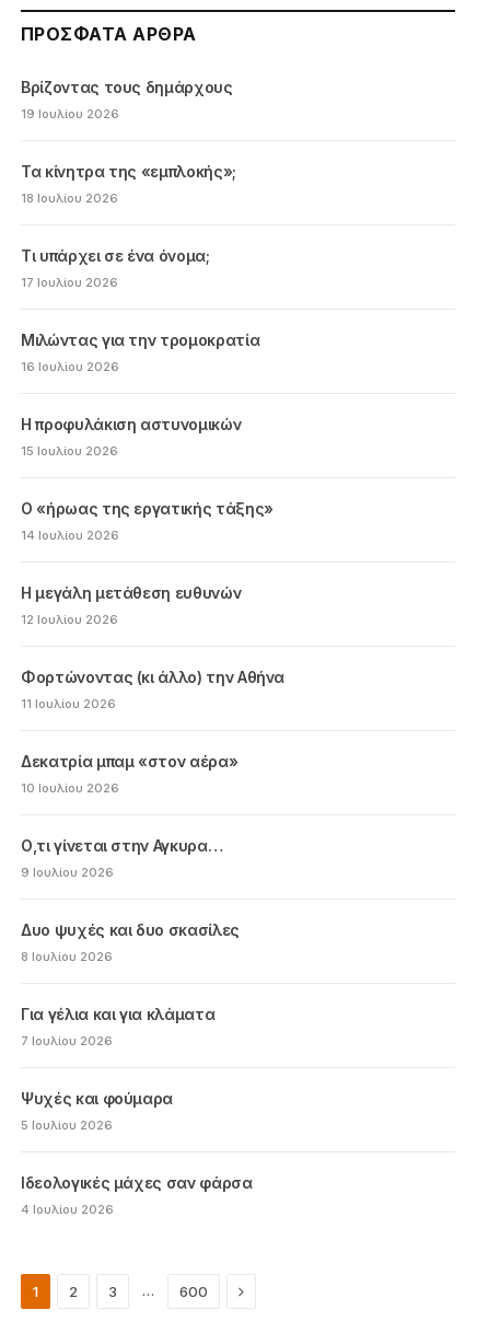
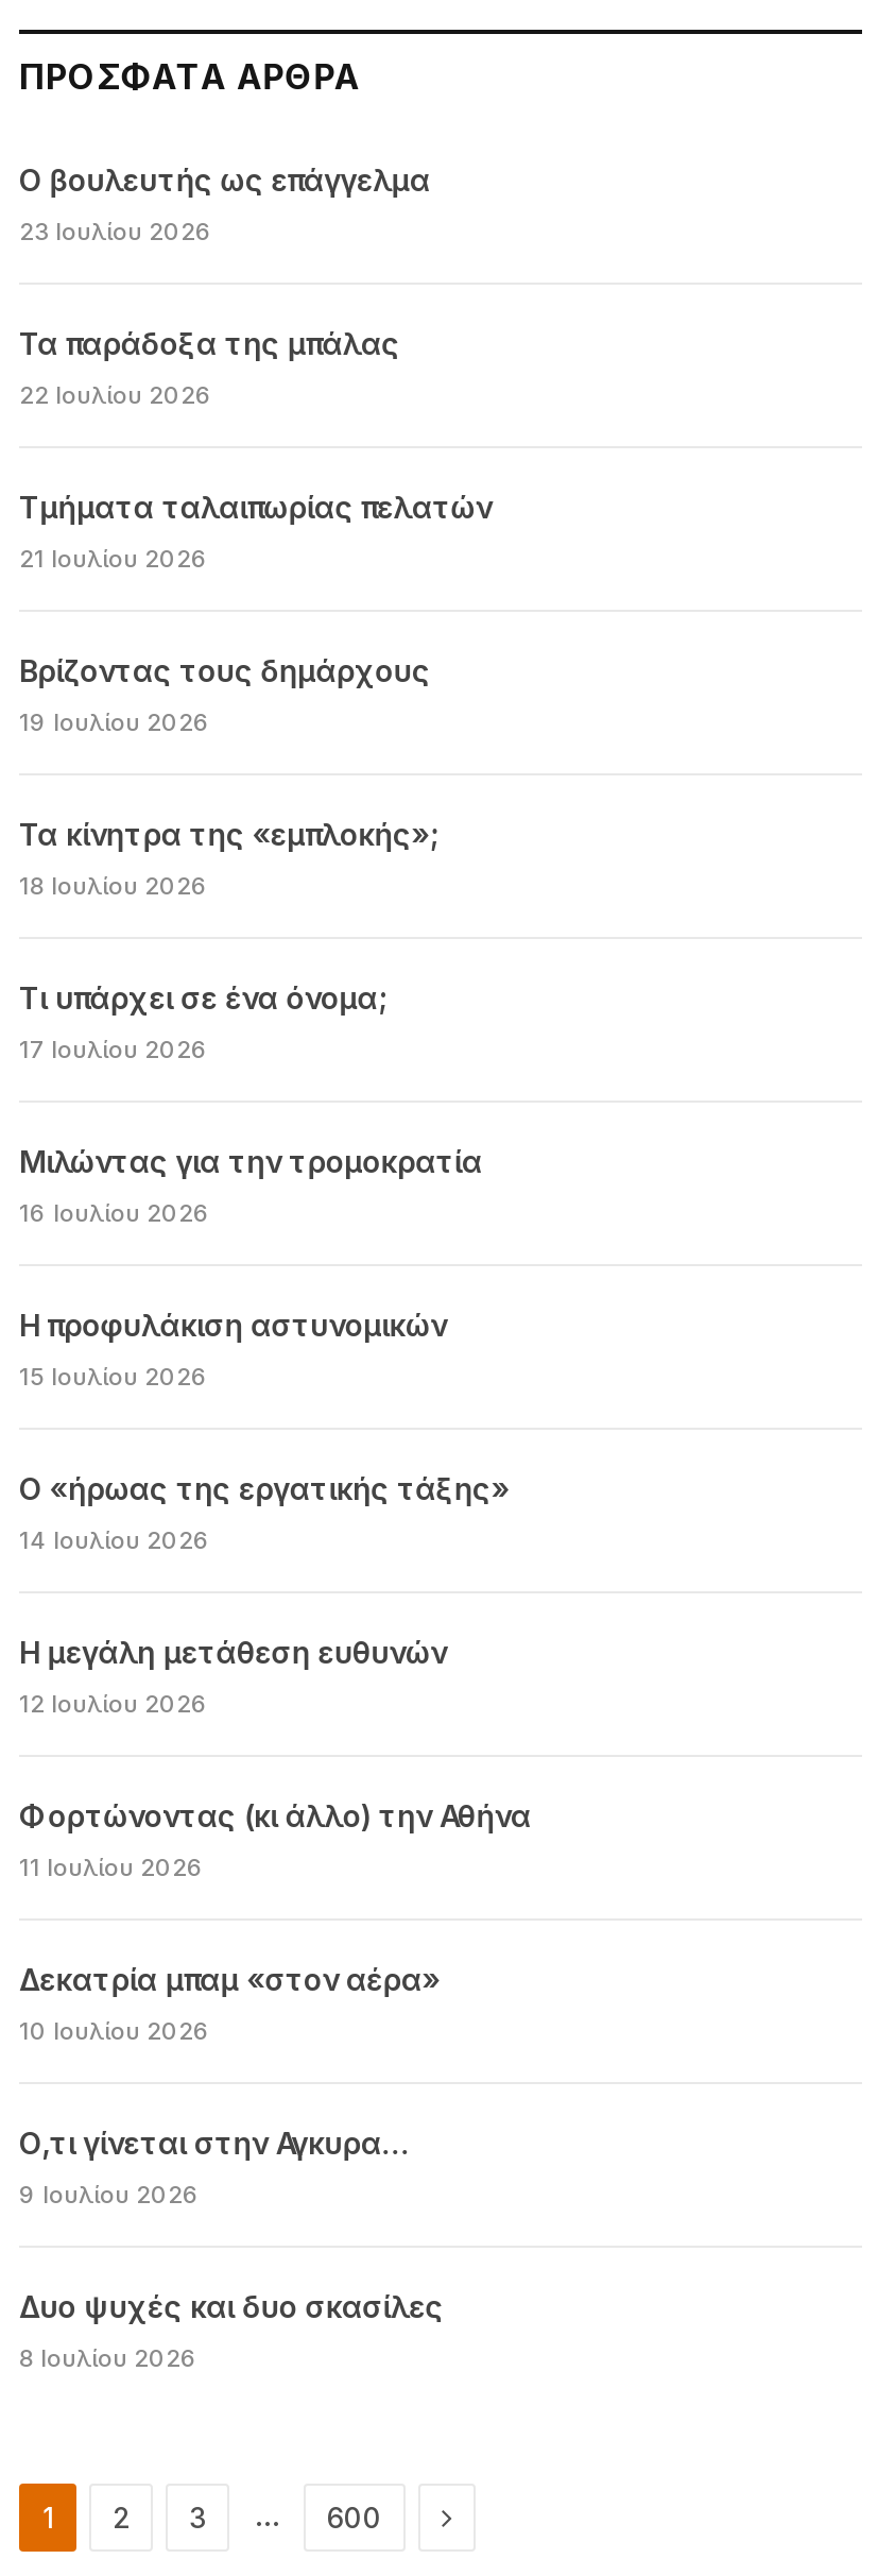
none -> [19,161,492,573] Ο βουλευτής ως επάγγελμα | 23 Ιουλίου 2026 | Τα παράδοξα της μπάλας | 22 Ιουλίου 2026 | Τμήματα ταλαιπωρίας πελατών | 21 Ιουλίου 2026
moved [21,77,285,964] -> [19,652,531,2372]: Βρίζοντας τους δημάρχους | 19 Ιουλίου 2026 | Τα κίνητρα της «εμπλοκής»; | ... | Δυο ψυχές και δυο σκασίλες | 8 Ιουλίου 2026
[21,1004,252,1217] Για γέλια και για κλάματα | 7 Ιουλίου 2026 | Ψυχές και φούμαρα | 5 Ιουλίου 2026 | Ιδεολογικές μάχες σαν φάρσα | 4 Ιουλίου 2026 -> none

